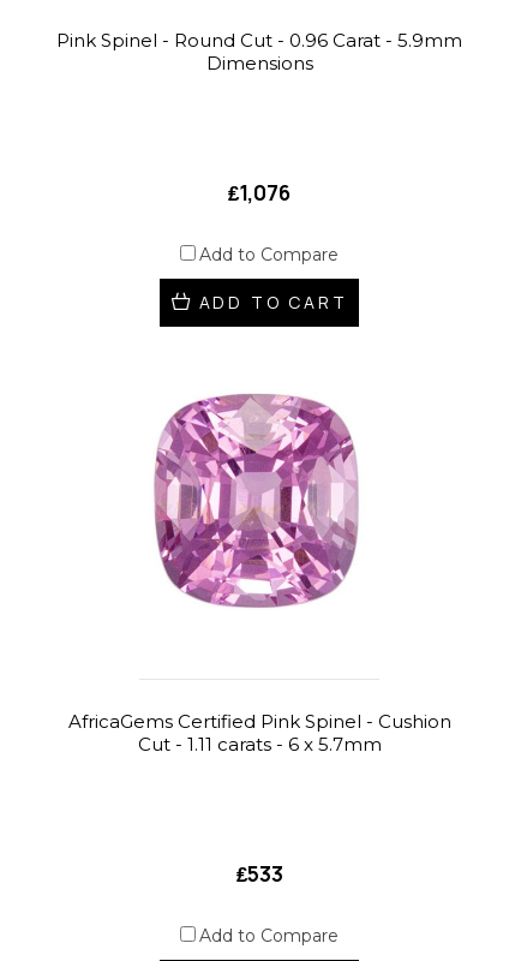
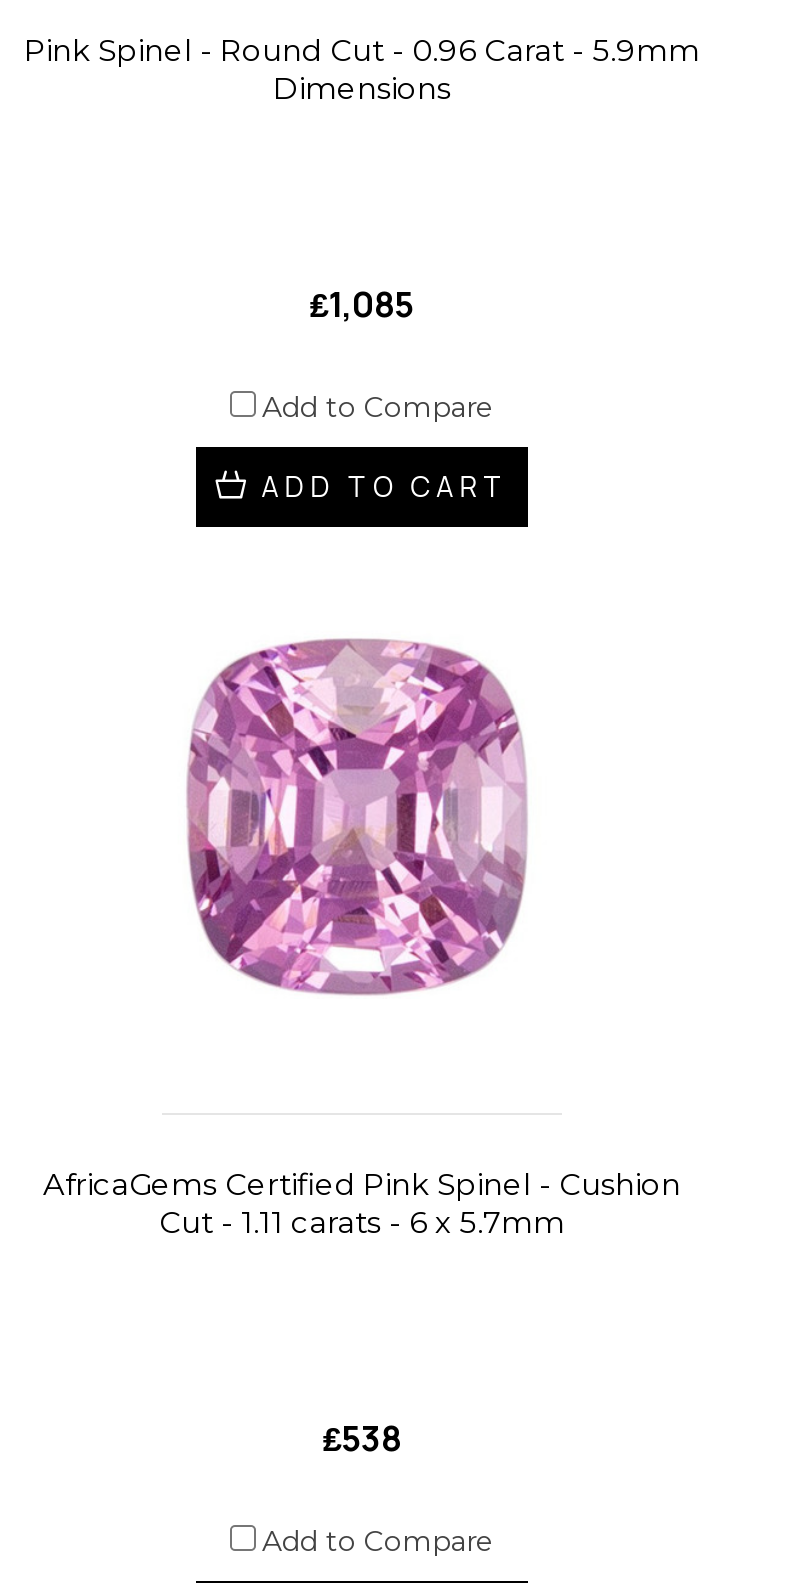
[228,179,291,206] ₤1,076 -> [310,281,414,327] ₤1,085
[236,860,283,888] ₤533 -> [323,1415,401,1461] ₤538

